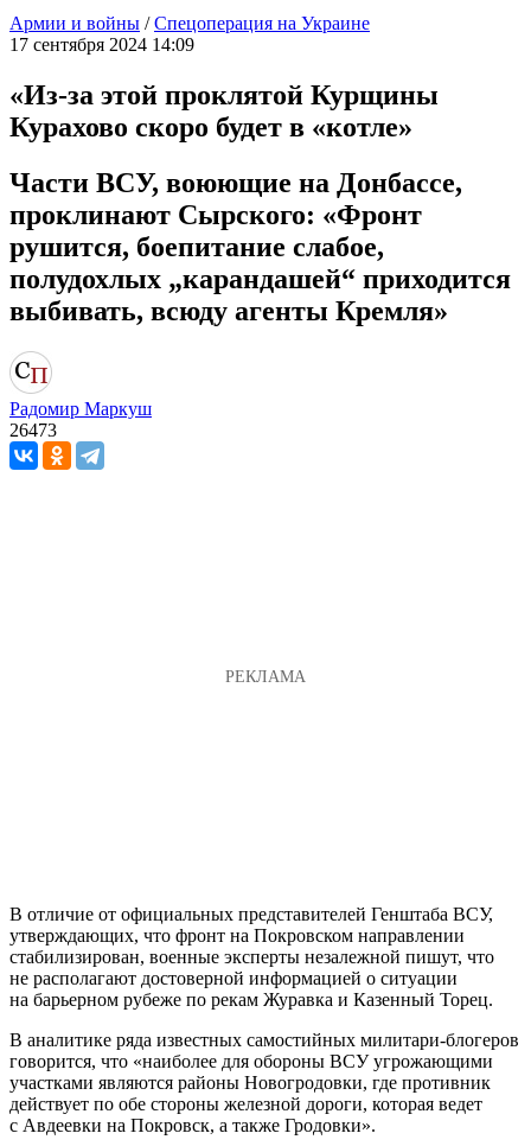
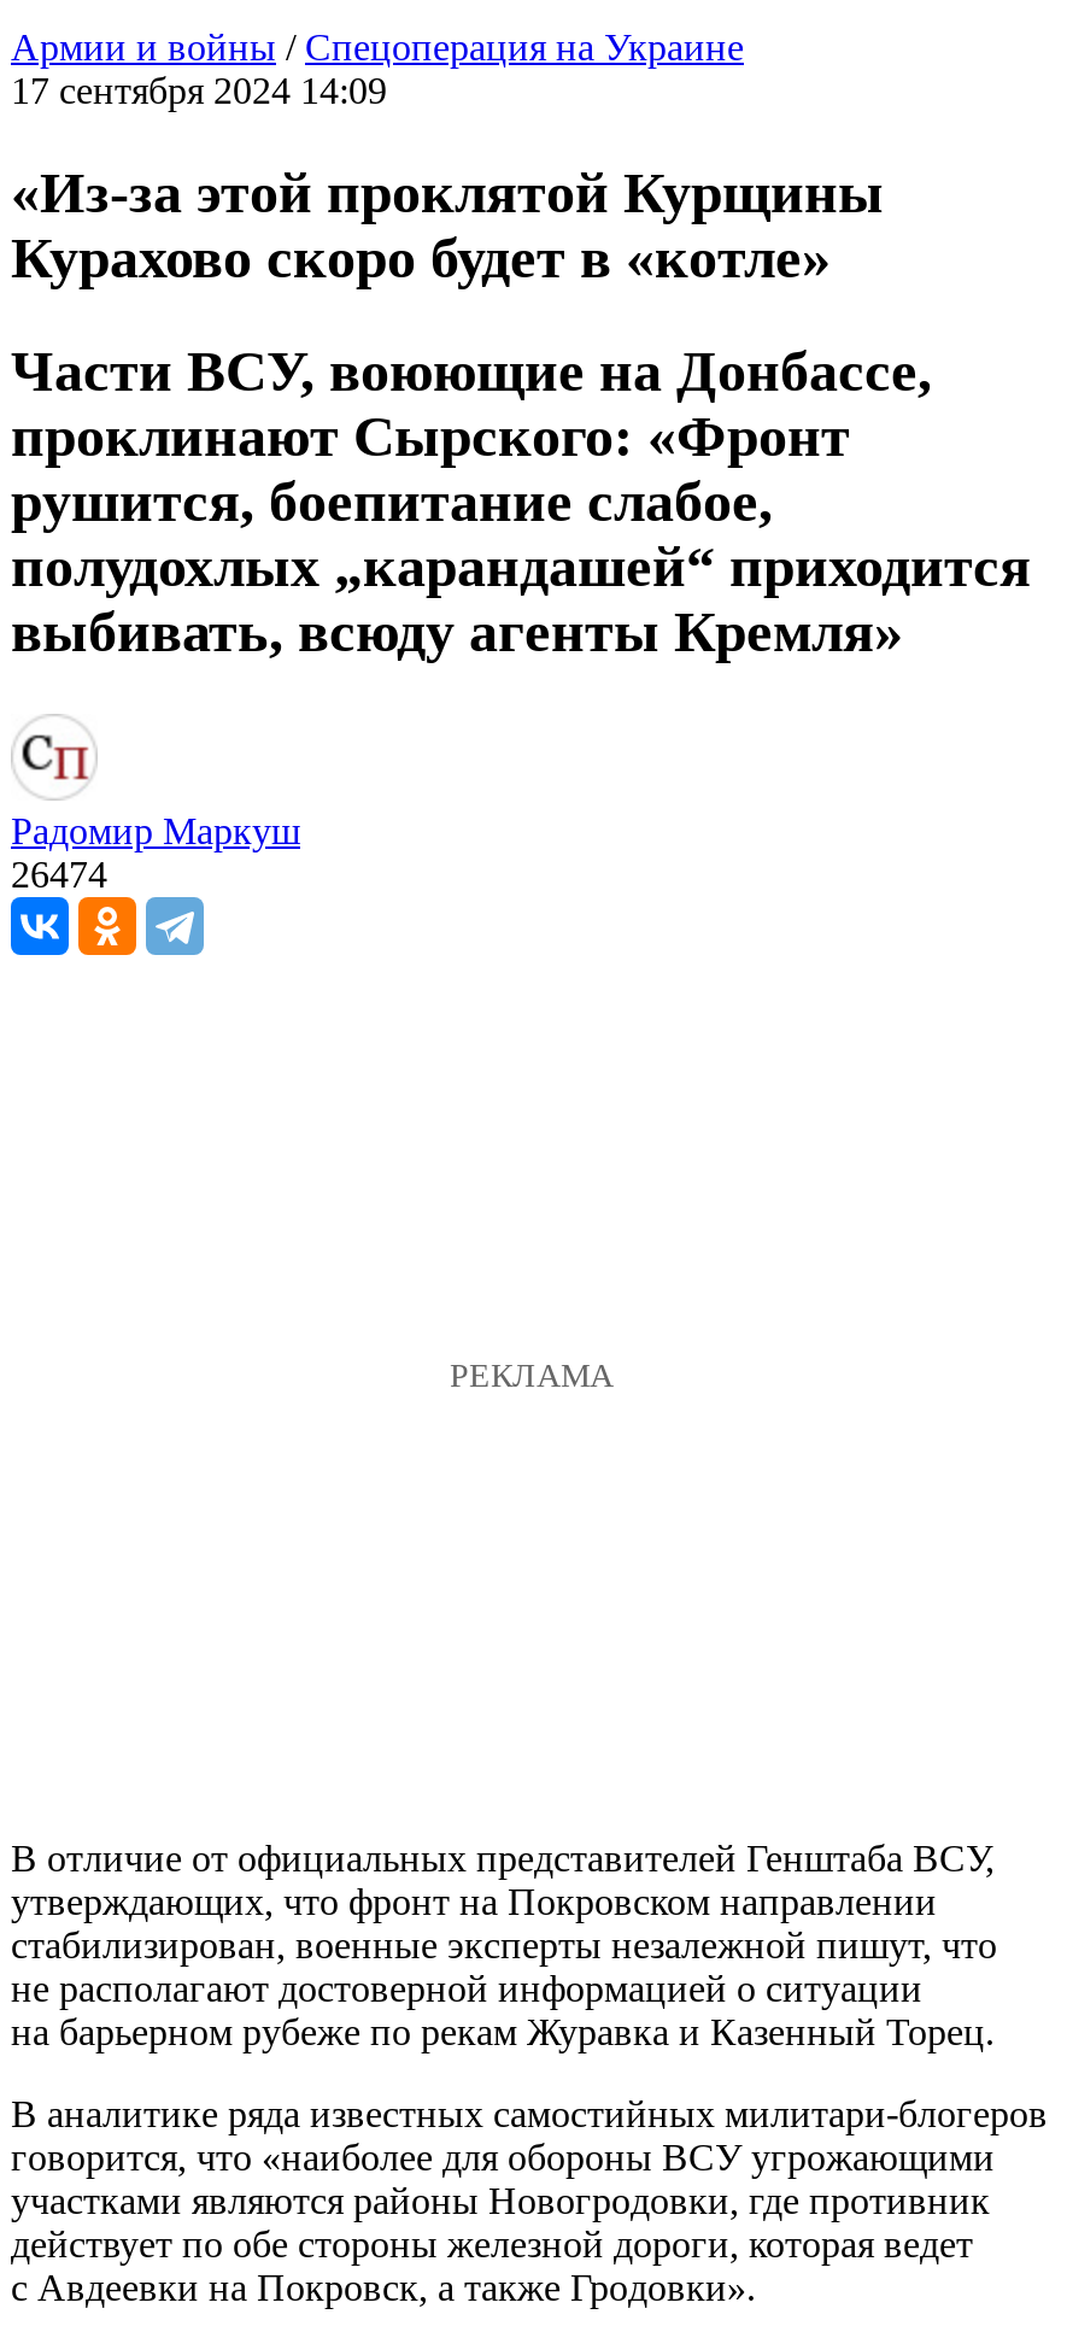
[9,420,57,440] 26473 -> [11,853,107,894] 26474

